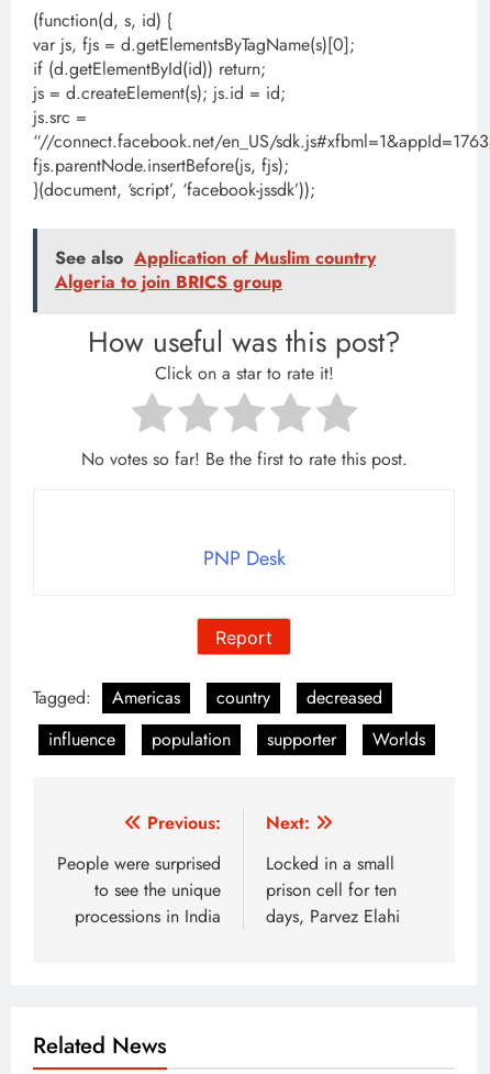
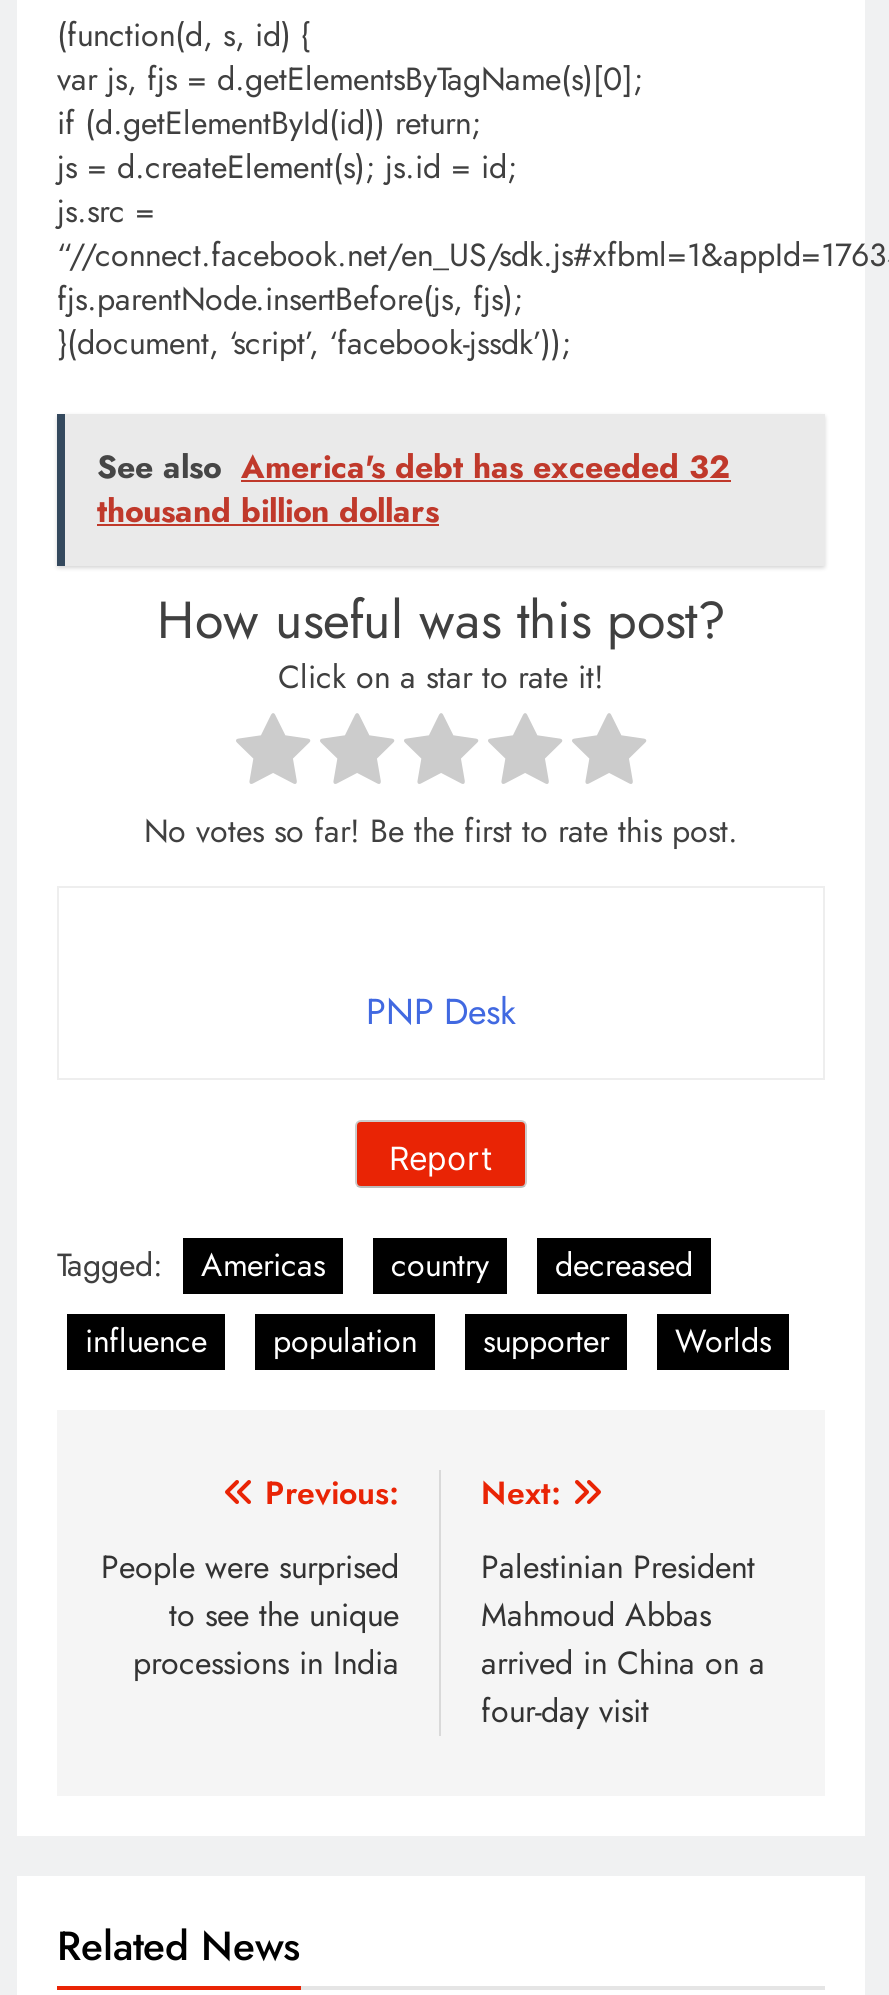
[55,246,376,295] See also Application of Muslim country | Algeria to join BRICS group -> [97,445,731,535] See also America's debt has exceeded 32 | thousand billion dollars
[266,850,400,928] Locked in a small | prison cell for ten | days, Parvez Elahi -> [481,1545,765,1735] Palestinian President | Mahmoud Abbas | arrived in China on a | four-day visit

